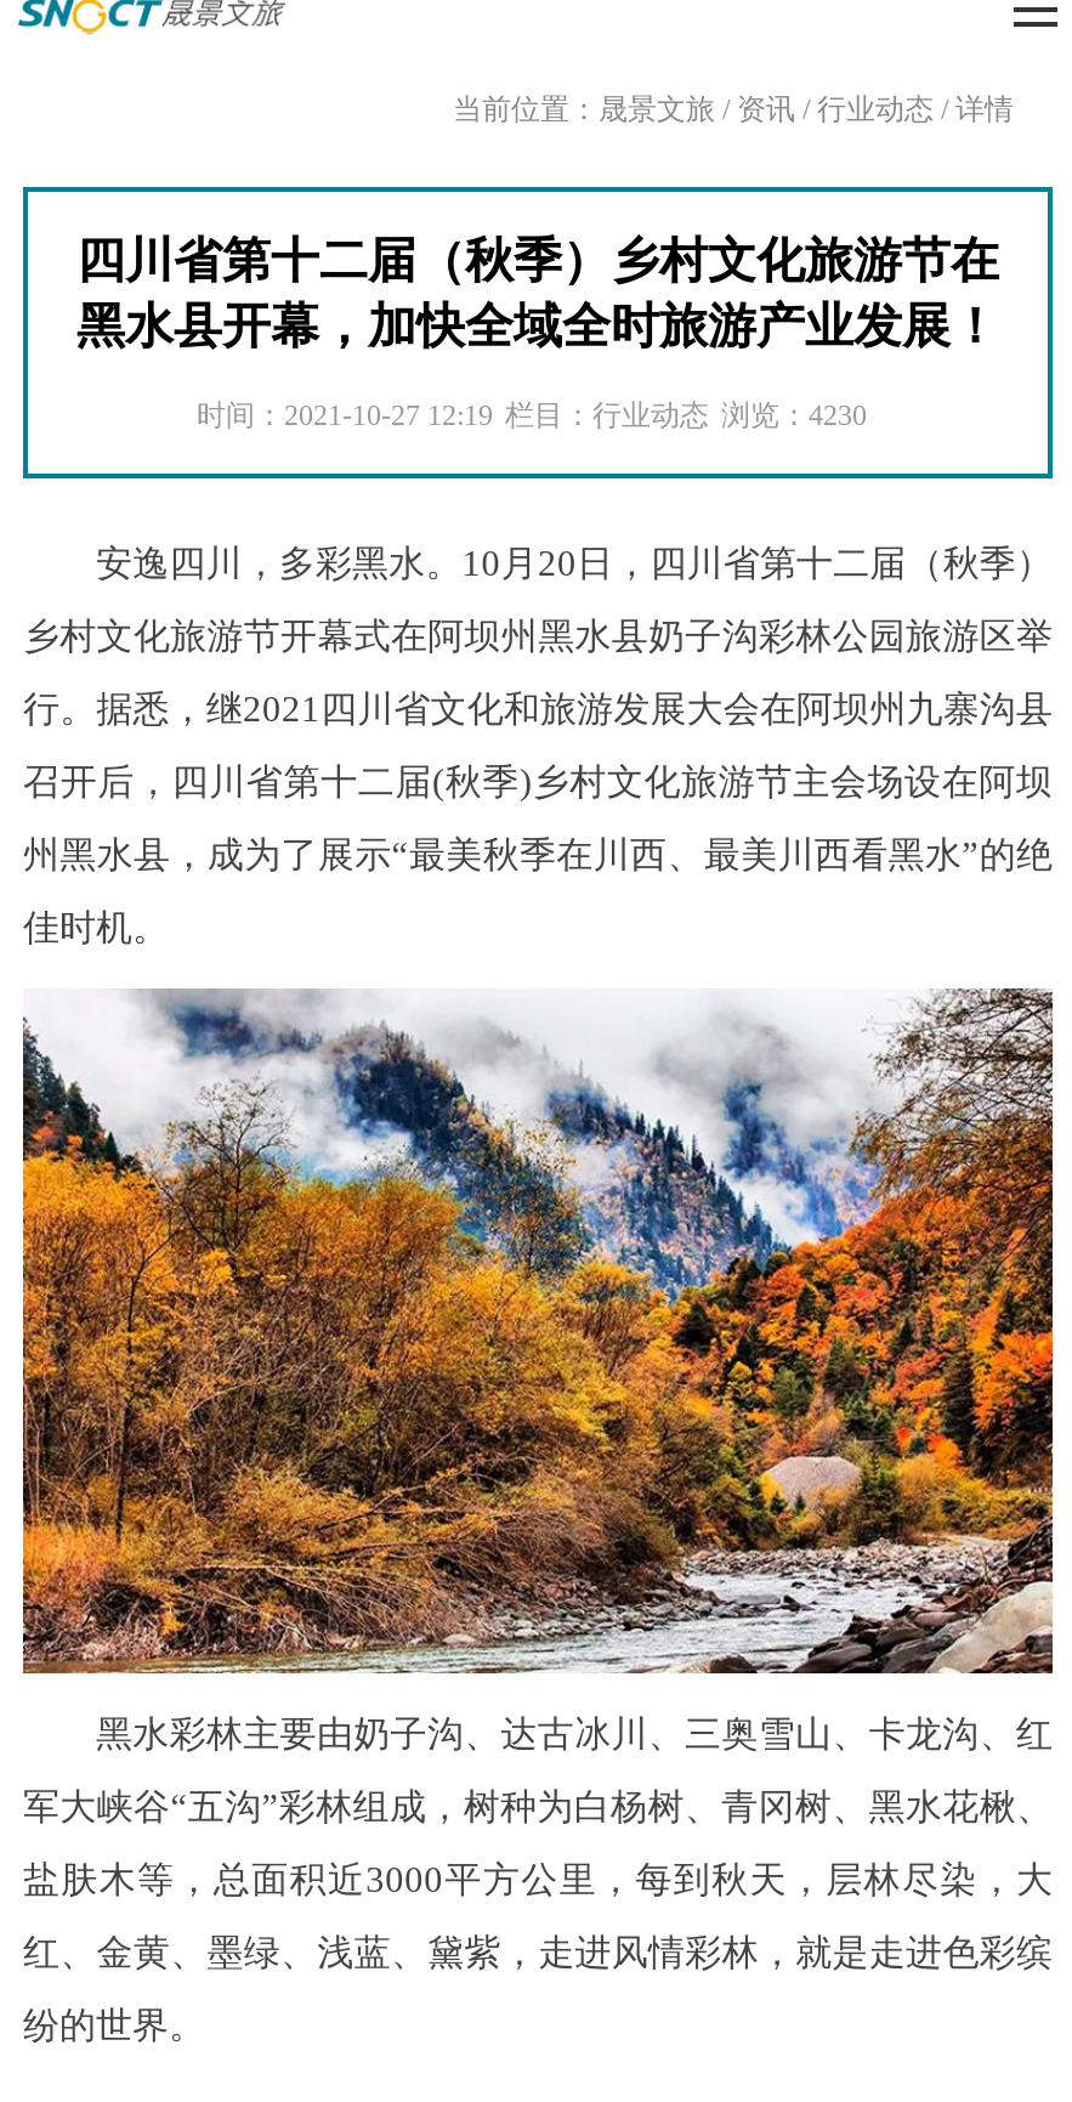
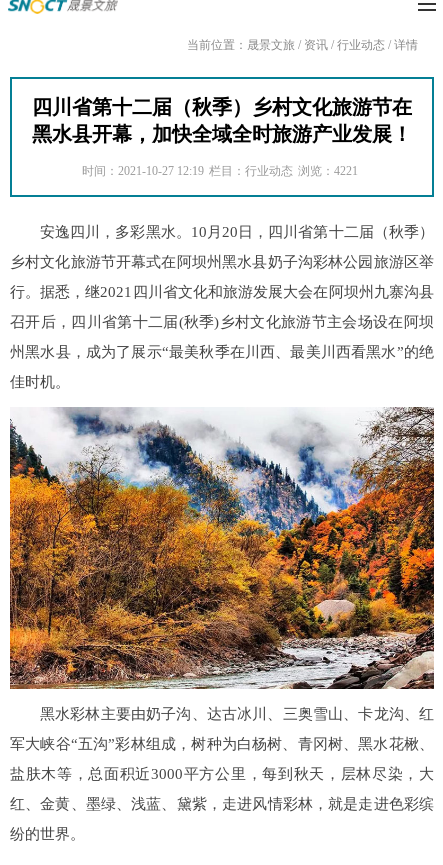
[197,398,867,432] 时间：2021-10-27 12:19 栏目：行业动态 浏览：4230 -> [81,164,357,178] 时间：2021-10-27 12:19 栏目：行业动态 浏览：4221

